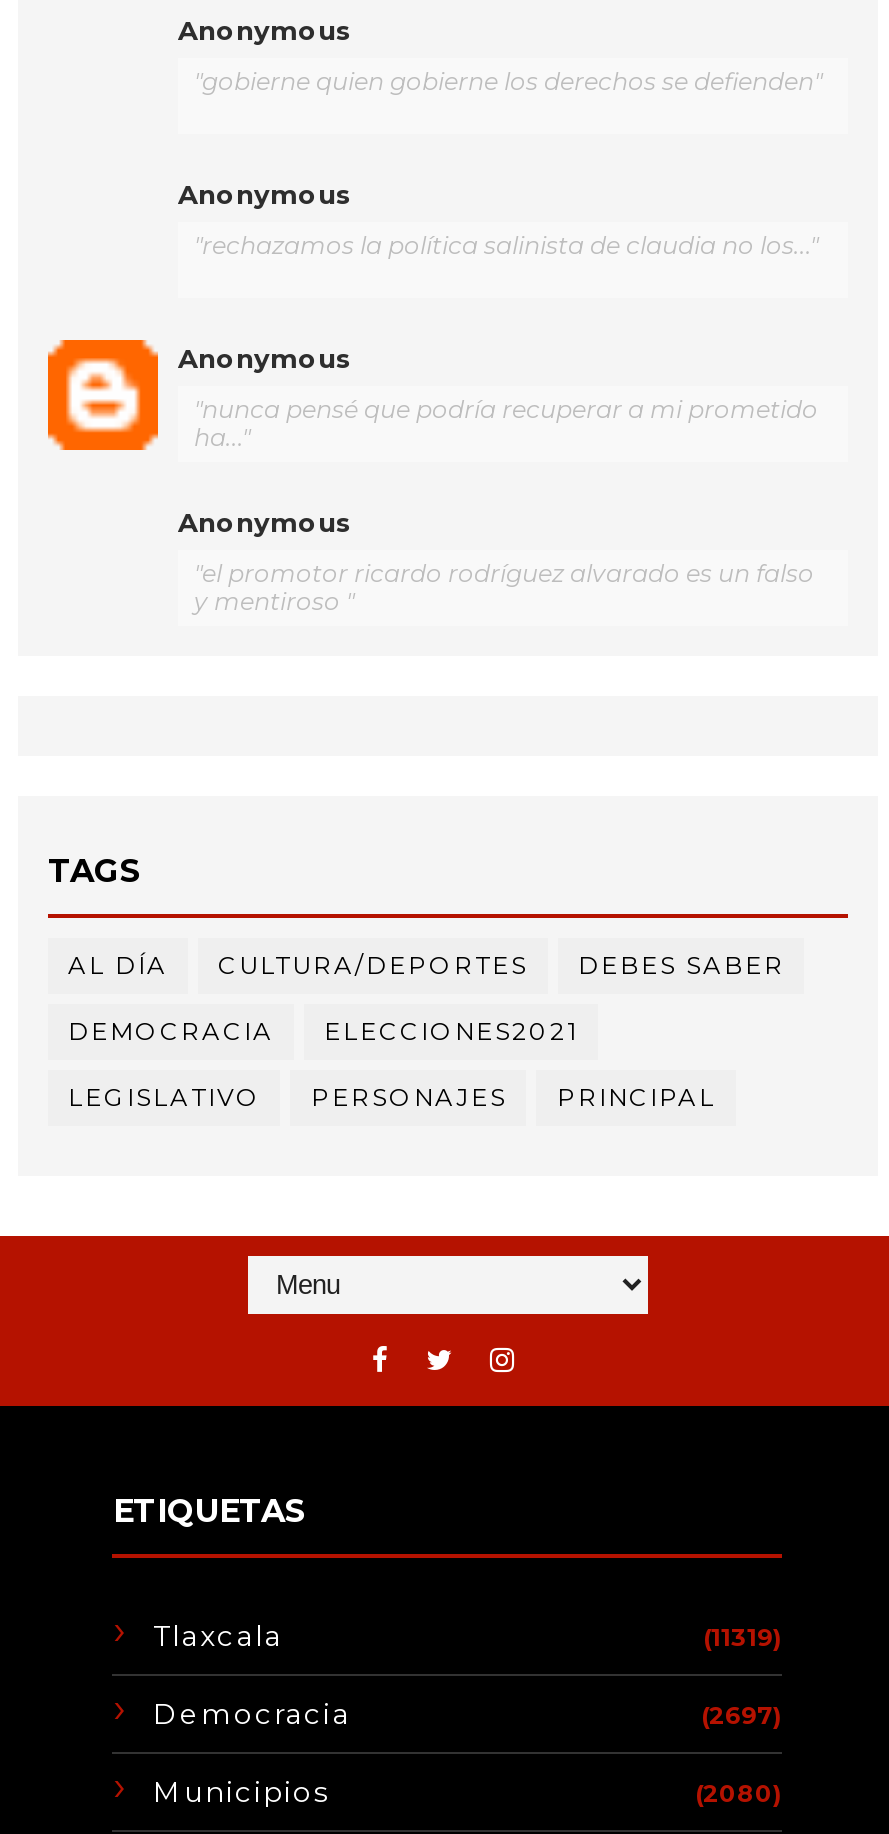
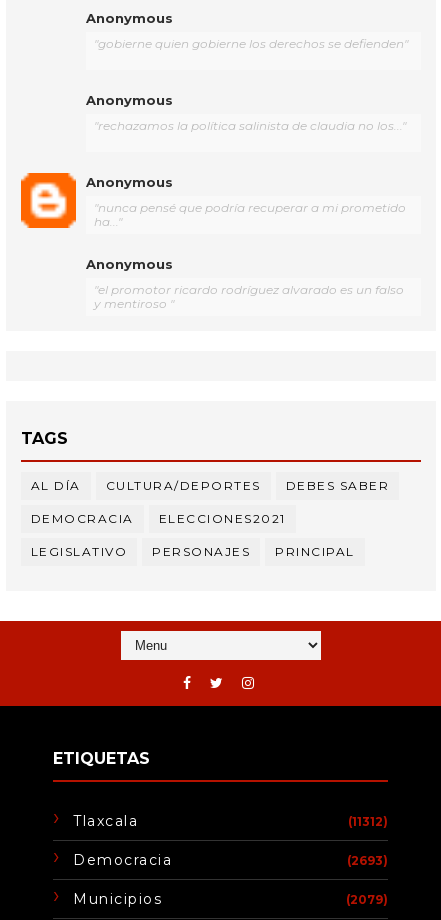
[703,1622,783,1652] (11319) -> [348,814,388,829] (11312)
[701,1700,783,1730] (2697) -> [347,853,388,868] (2693)
[695,1778,783,1808] (2080) -> [346,892,388,907] (2079)

